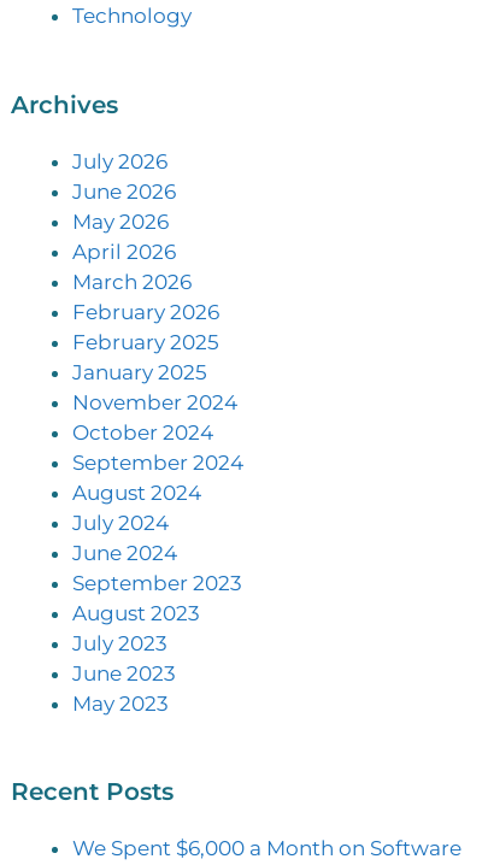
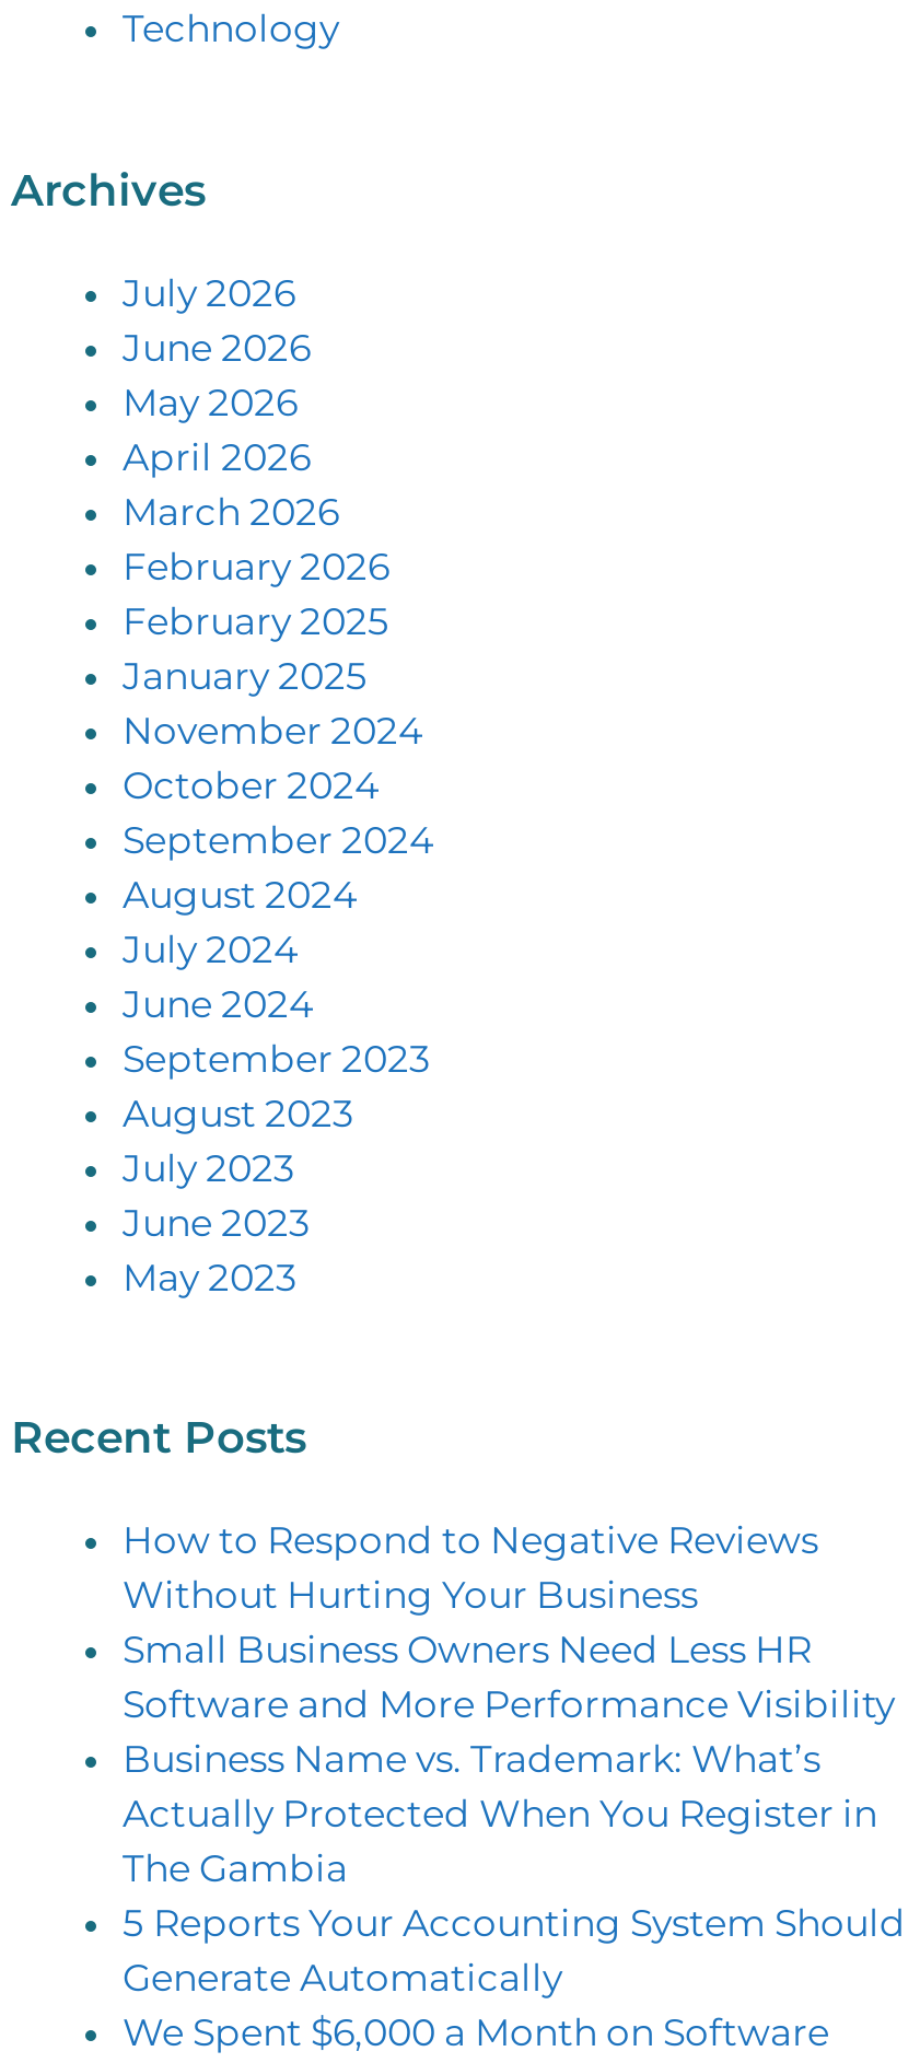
none -> [123,1519,906,2001] How to Respond to Negative Reviews | Without Hurting Your Business | Small Business Owners Need Less HR | Software and More Performance Visibility | Business Name vs. Trademark: What’s | Actually Protected When You Register in | The Gambia | 5 Reports Your Accounting System Should | Generate Automatically

